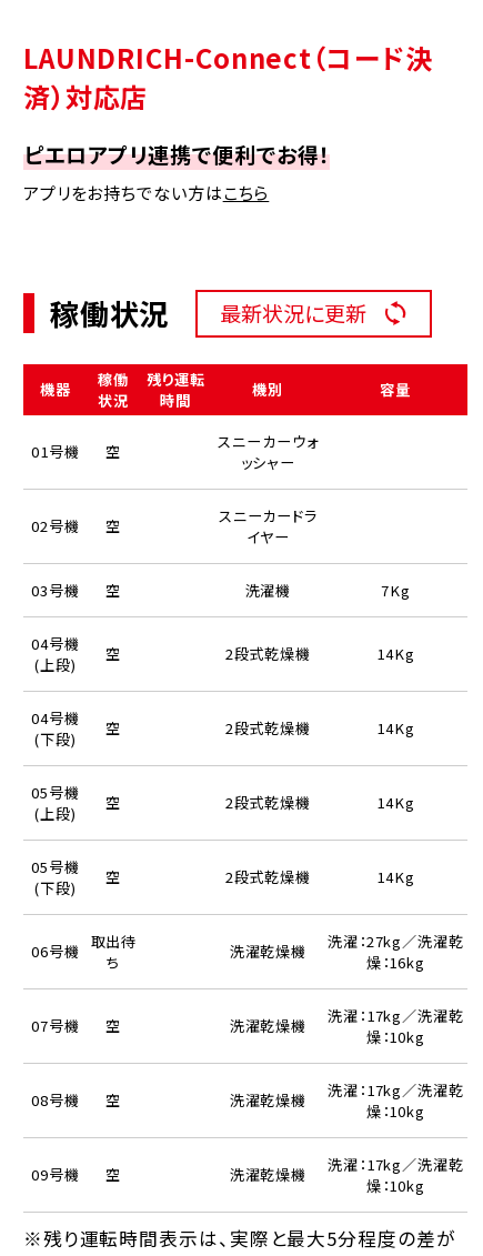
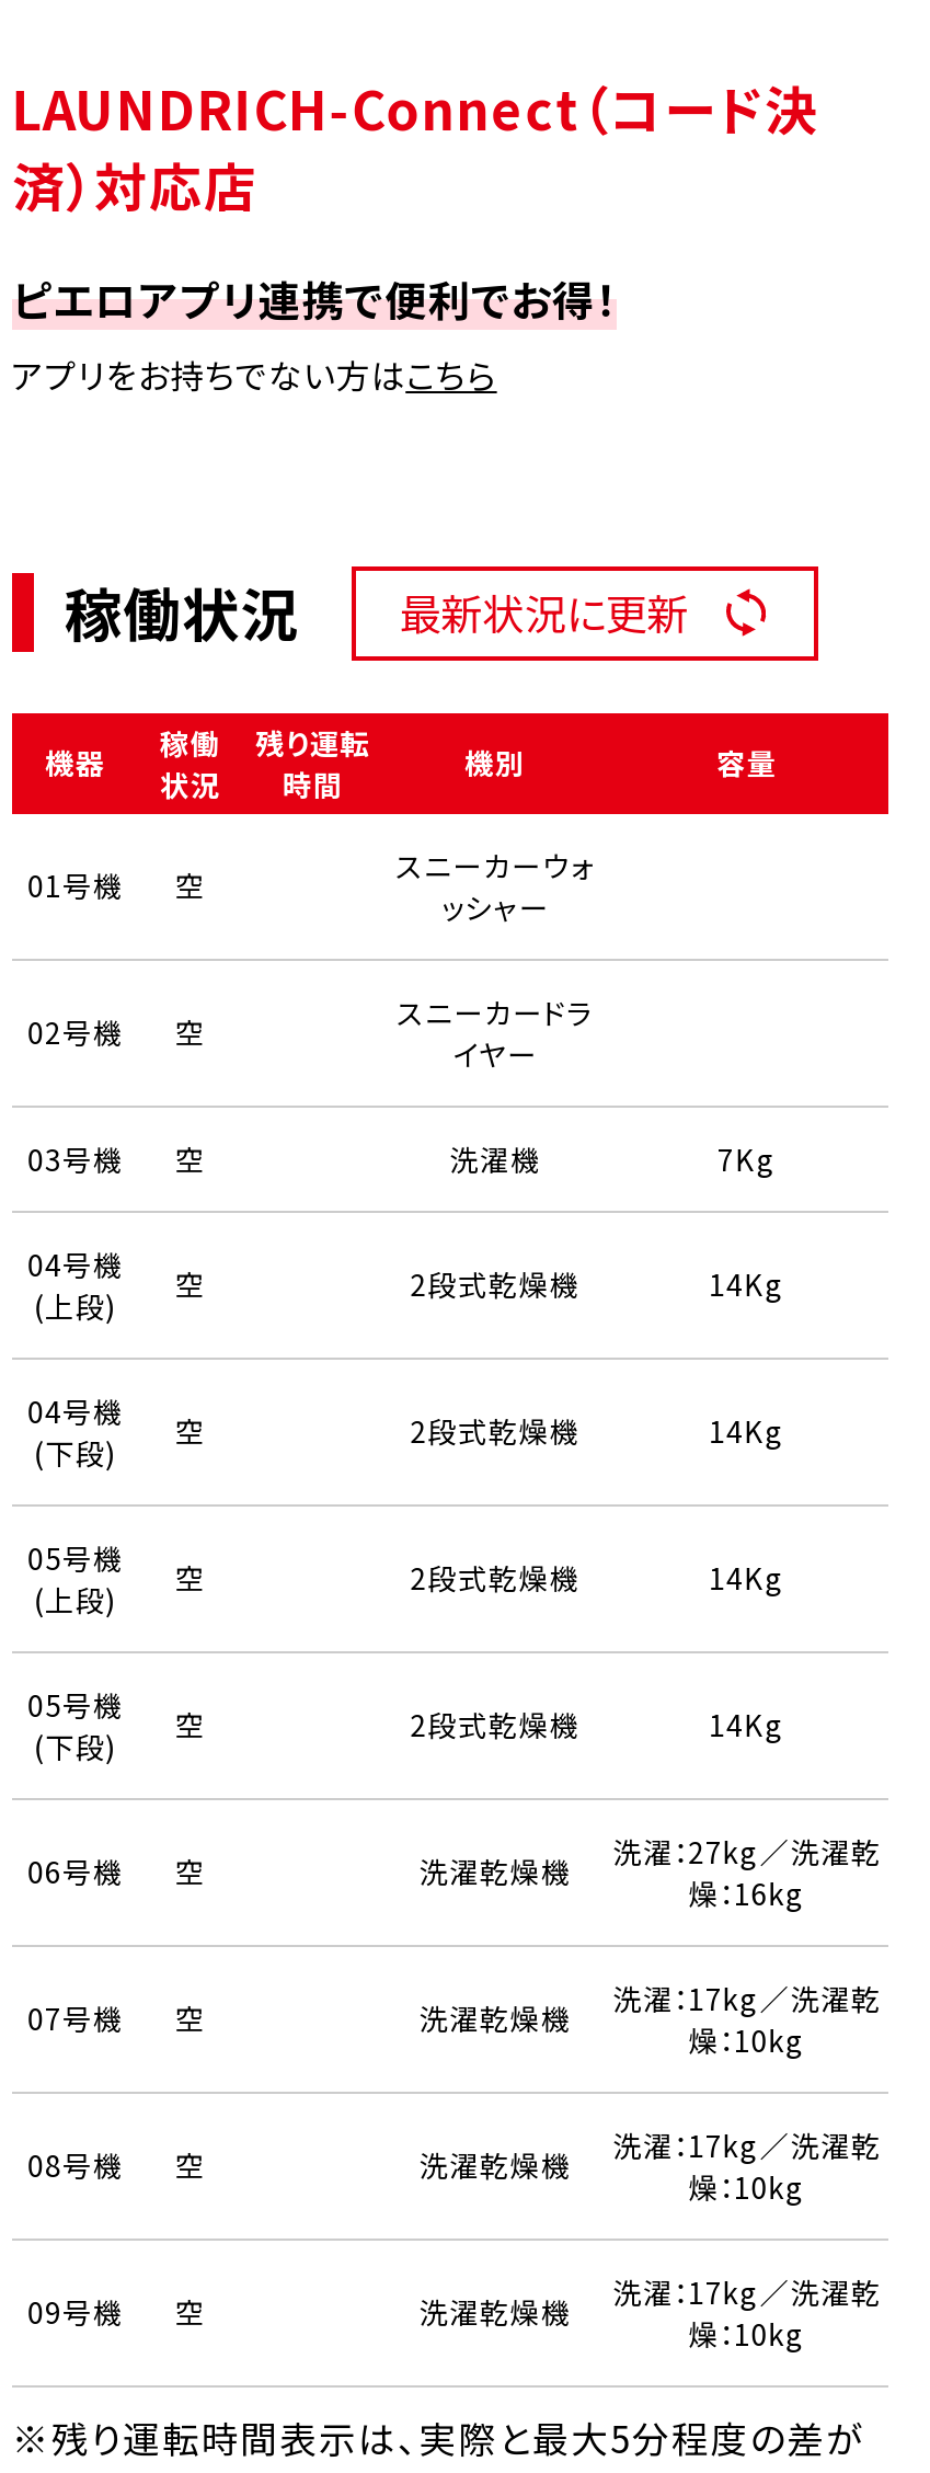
[31,930,137,972] 06号機 取出待 | ち -> [28,1850,205,1891] 06号機 | 空

